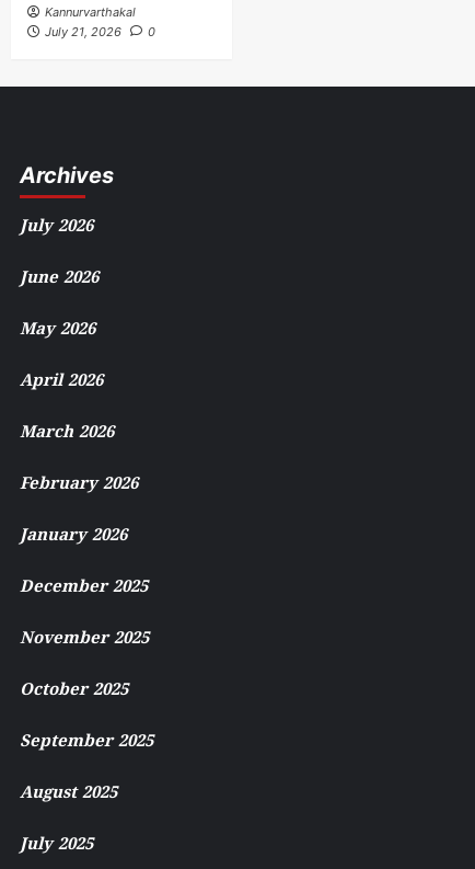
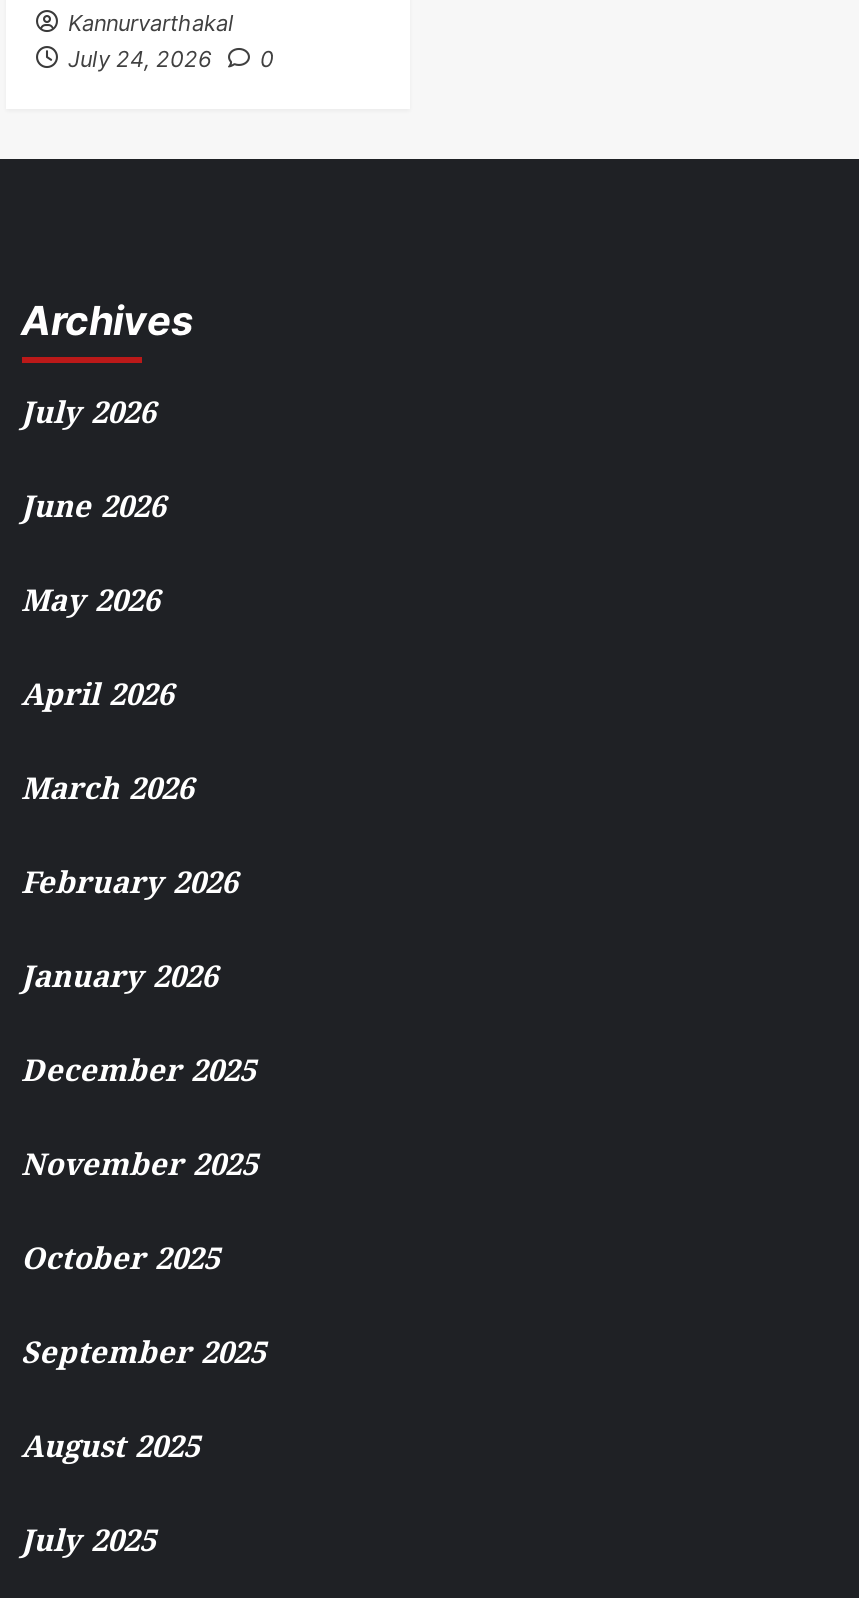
[45,24,155,40] July 21, 2026 0 -> [68,44,274,72] July 24, 2026 0

